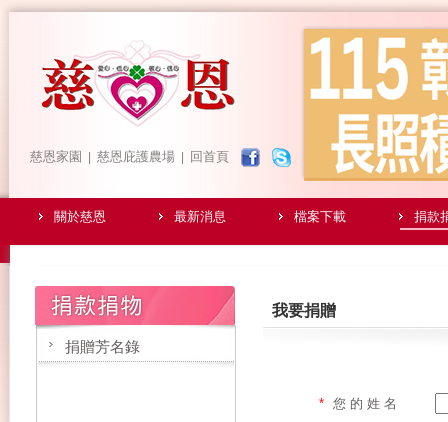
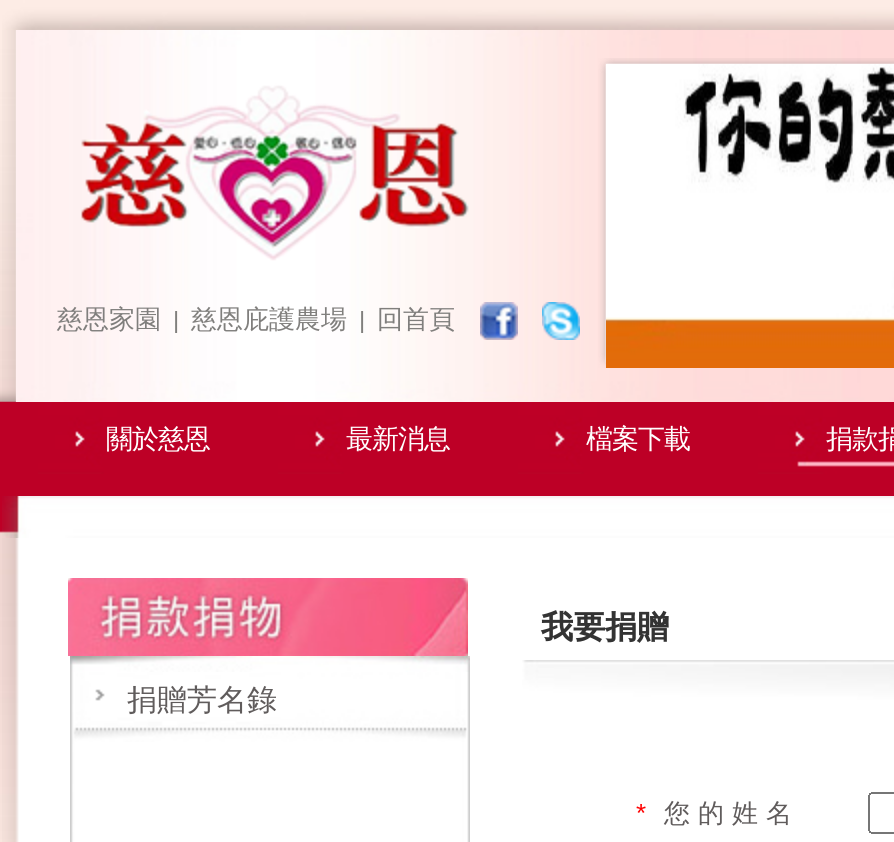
[303,28,445,180] [image] -> [606,64,888,368] [image]

